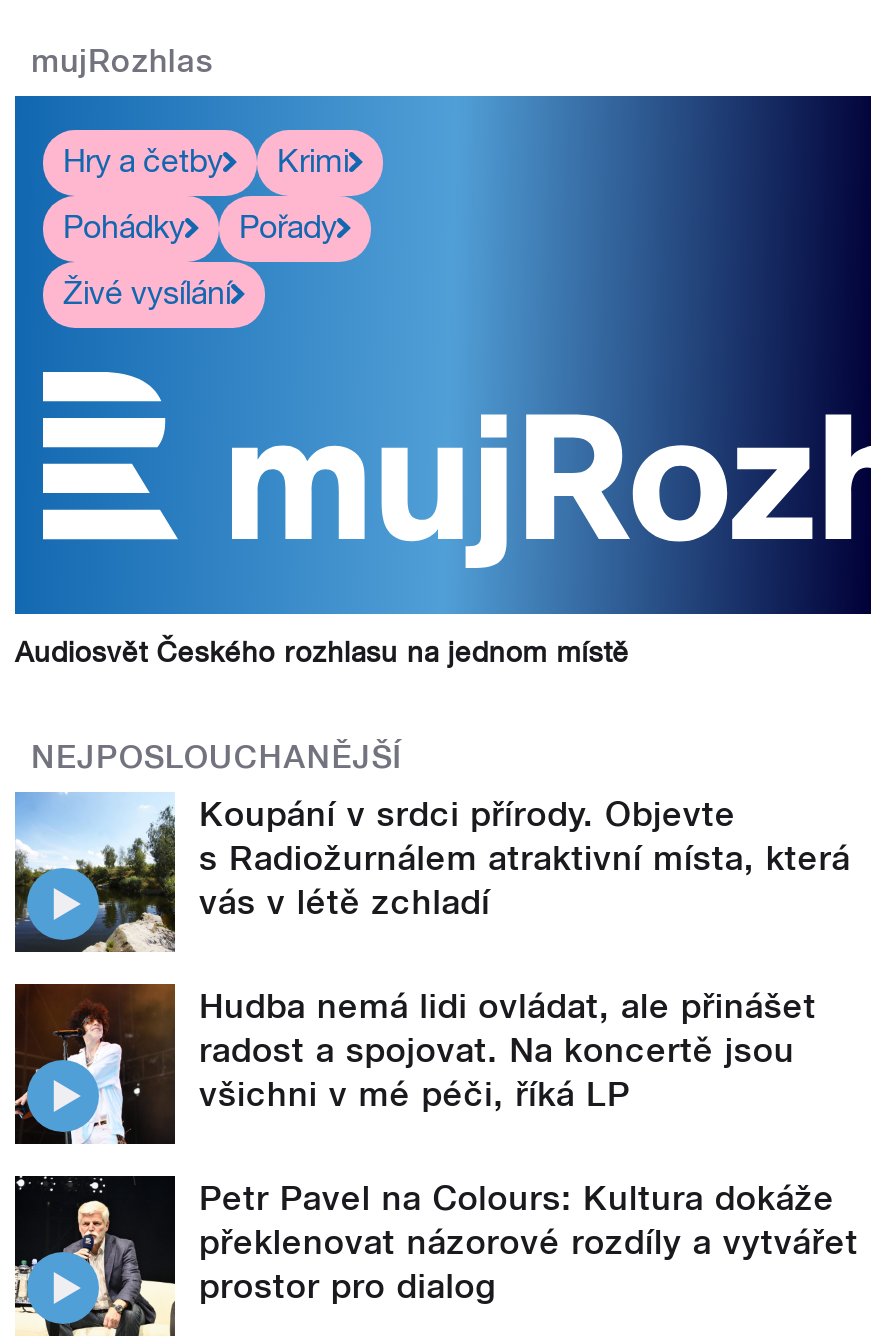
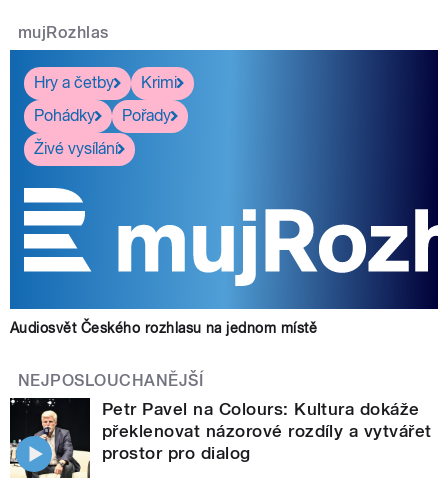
[13,792,850,1114] [image] | Koupání v srdci přírody. Objevte | s Radiožurnálem atraktivní místa, která | vás v létě zchladí | Hudba nemá lidi ovládat, ale přinášet | radost a spojovat. Na koncertě jsou | všichni v mé péči, říká LP -> none
[13,982,177,1146] [image] -> none

